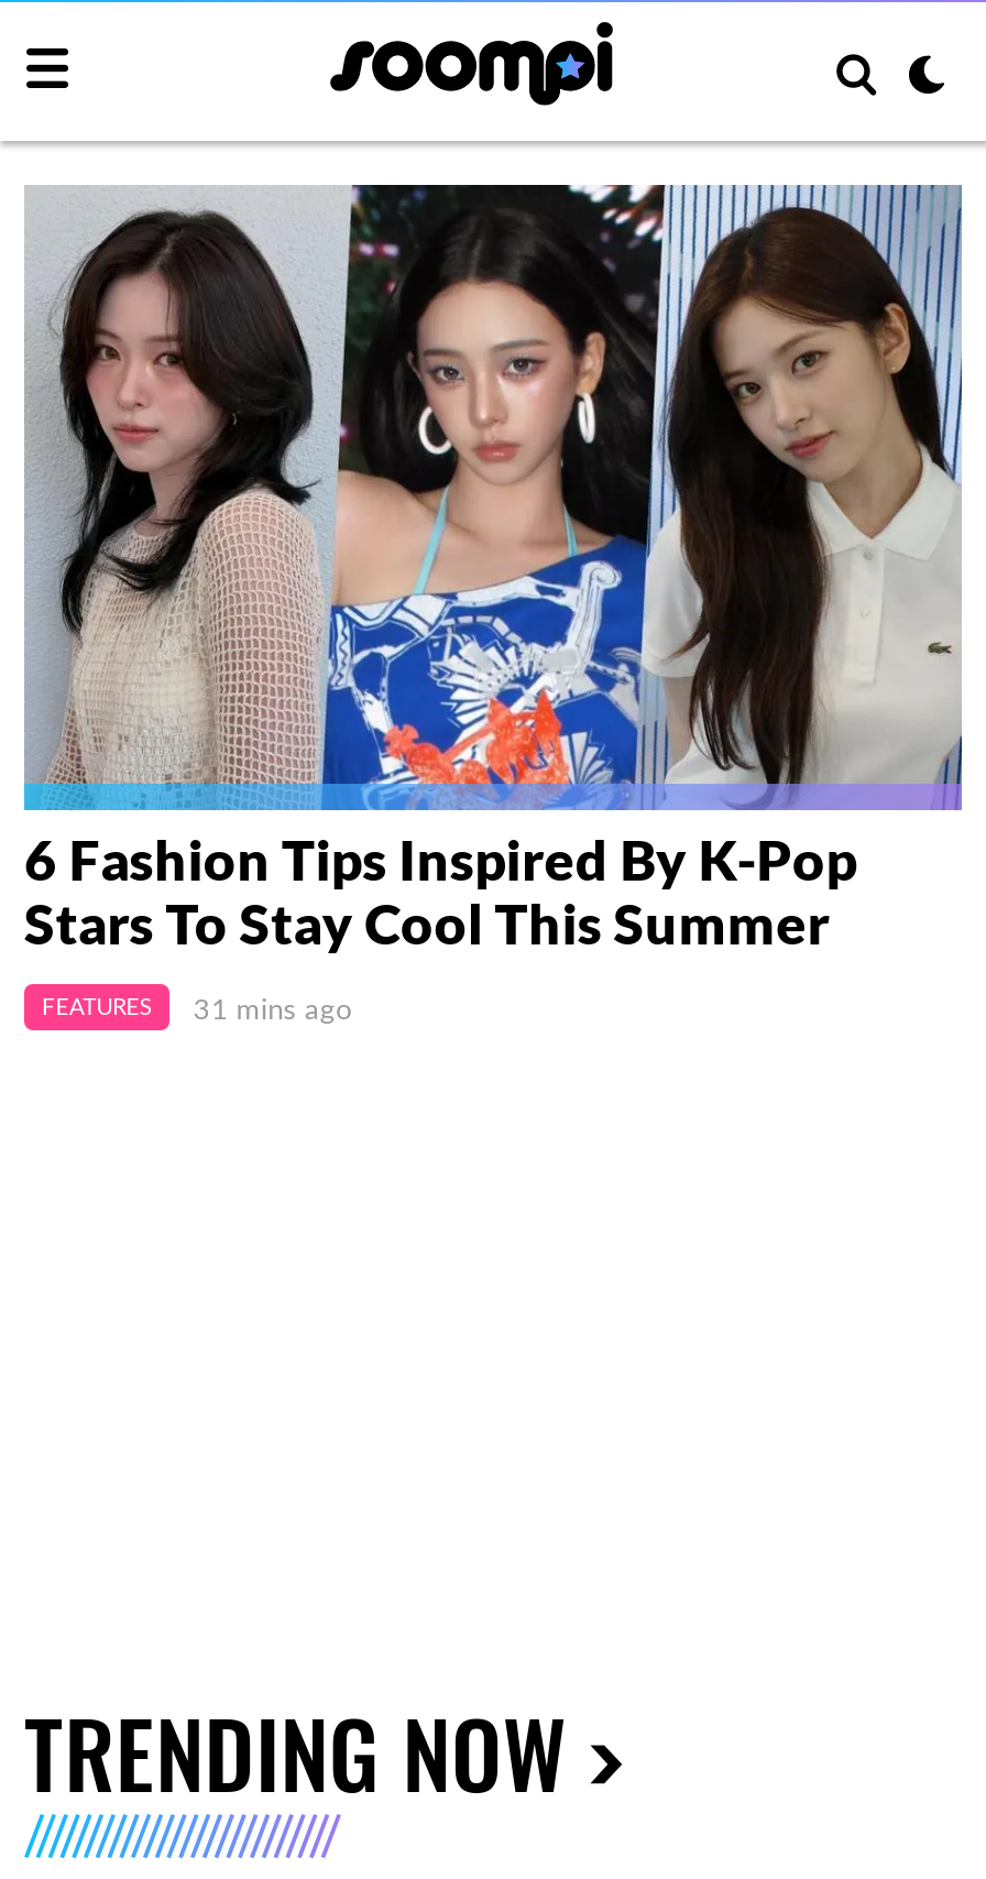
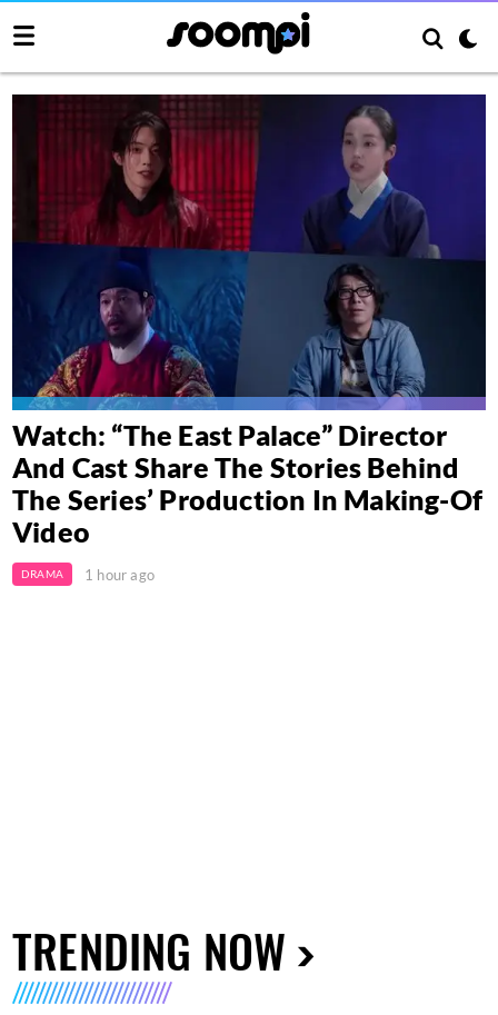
[24,183,964,955] [image] | 6 Fashion Tips Inspired By K-Pop | Stars To Stay Cool This Summer -> [11,93,487,548] [image] | Watch: “The East Palace” Director | And Cast Share The Stories Behind | The Series’ Production In Making-Of | Video
[42,990,352,1025] FEATURES | 31 mins ago -> [21,566,155,583] DRAMA | 1 hour ago

